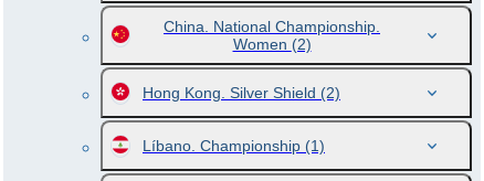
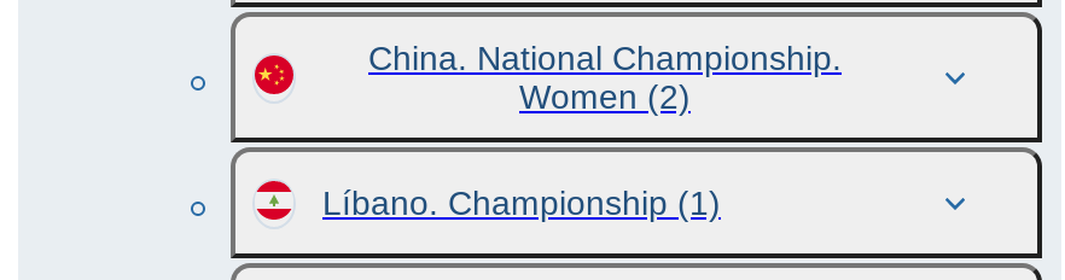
[143,84,340,102] Hong Kong. Silver Shield (2) -> none

